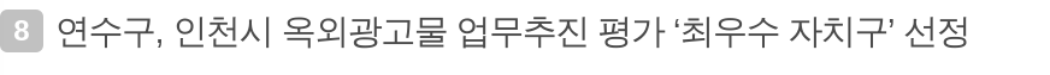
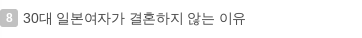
[55,12,970,50] 연수구, 인천시 옥외광고물 업무추진 평가 ‘최우수 자치구’ 선정 -> [23,10,246,26] 30대 일본여자가 결혼하지 않는 이유

